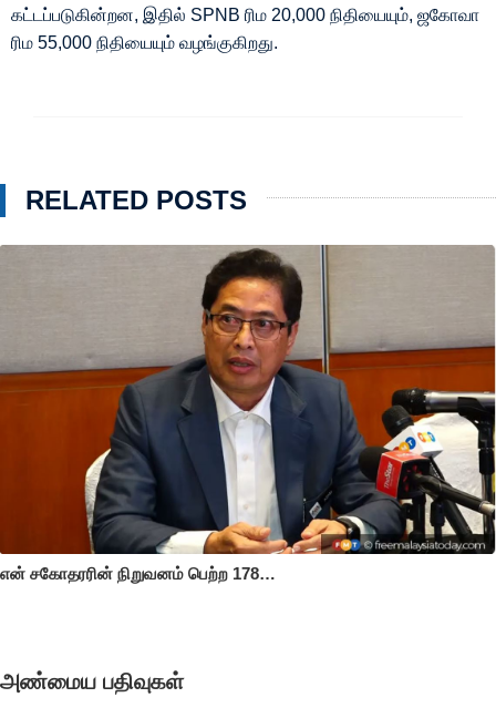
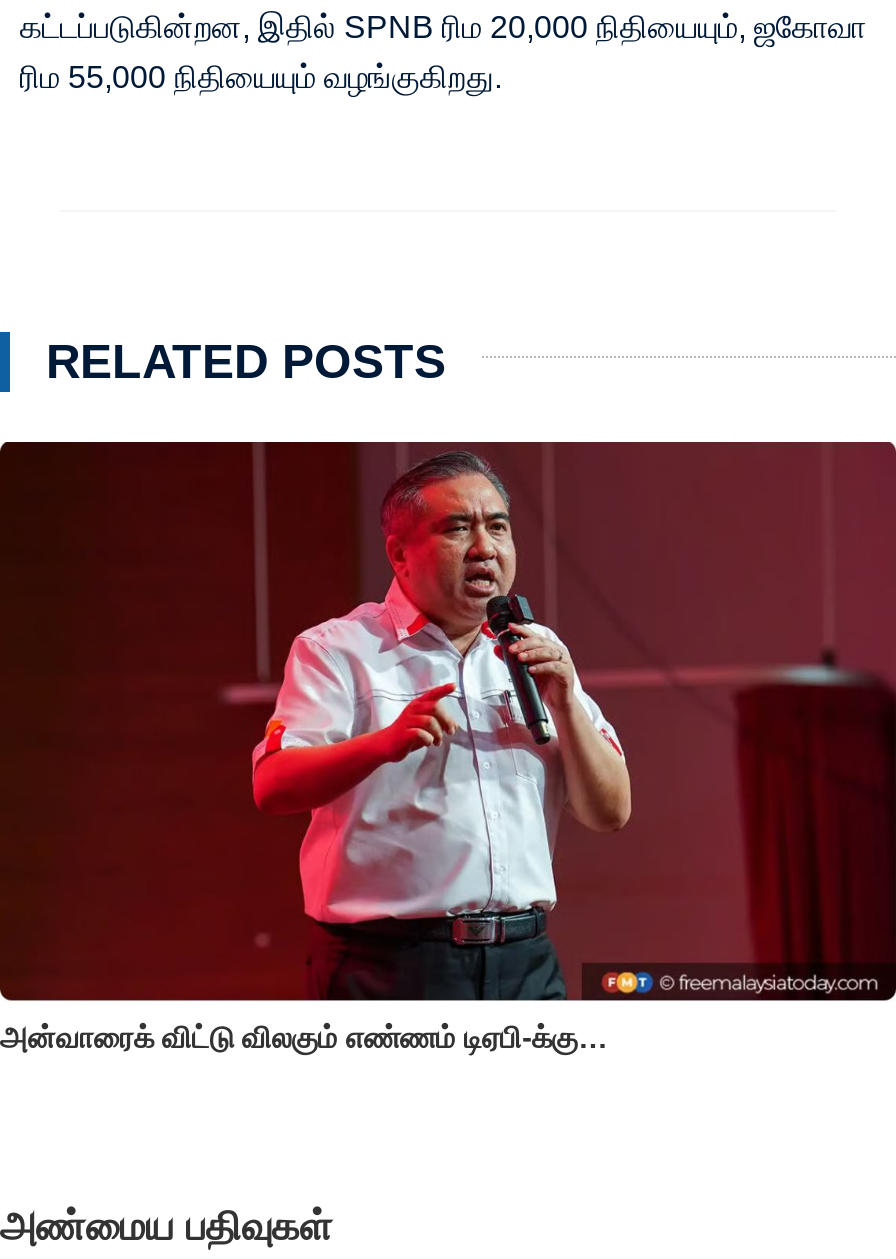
[0,245,493,582] [image] | என் சகோதரரின் நிறுவனம் பெற்ற 178… -> [0,442,890,1054] [image] | அன்வாரைக் விட்டு விலகும் எண்ணம் டிஏபி-க்கு…

